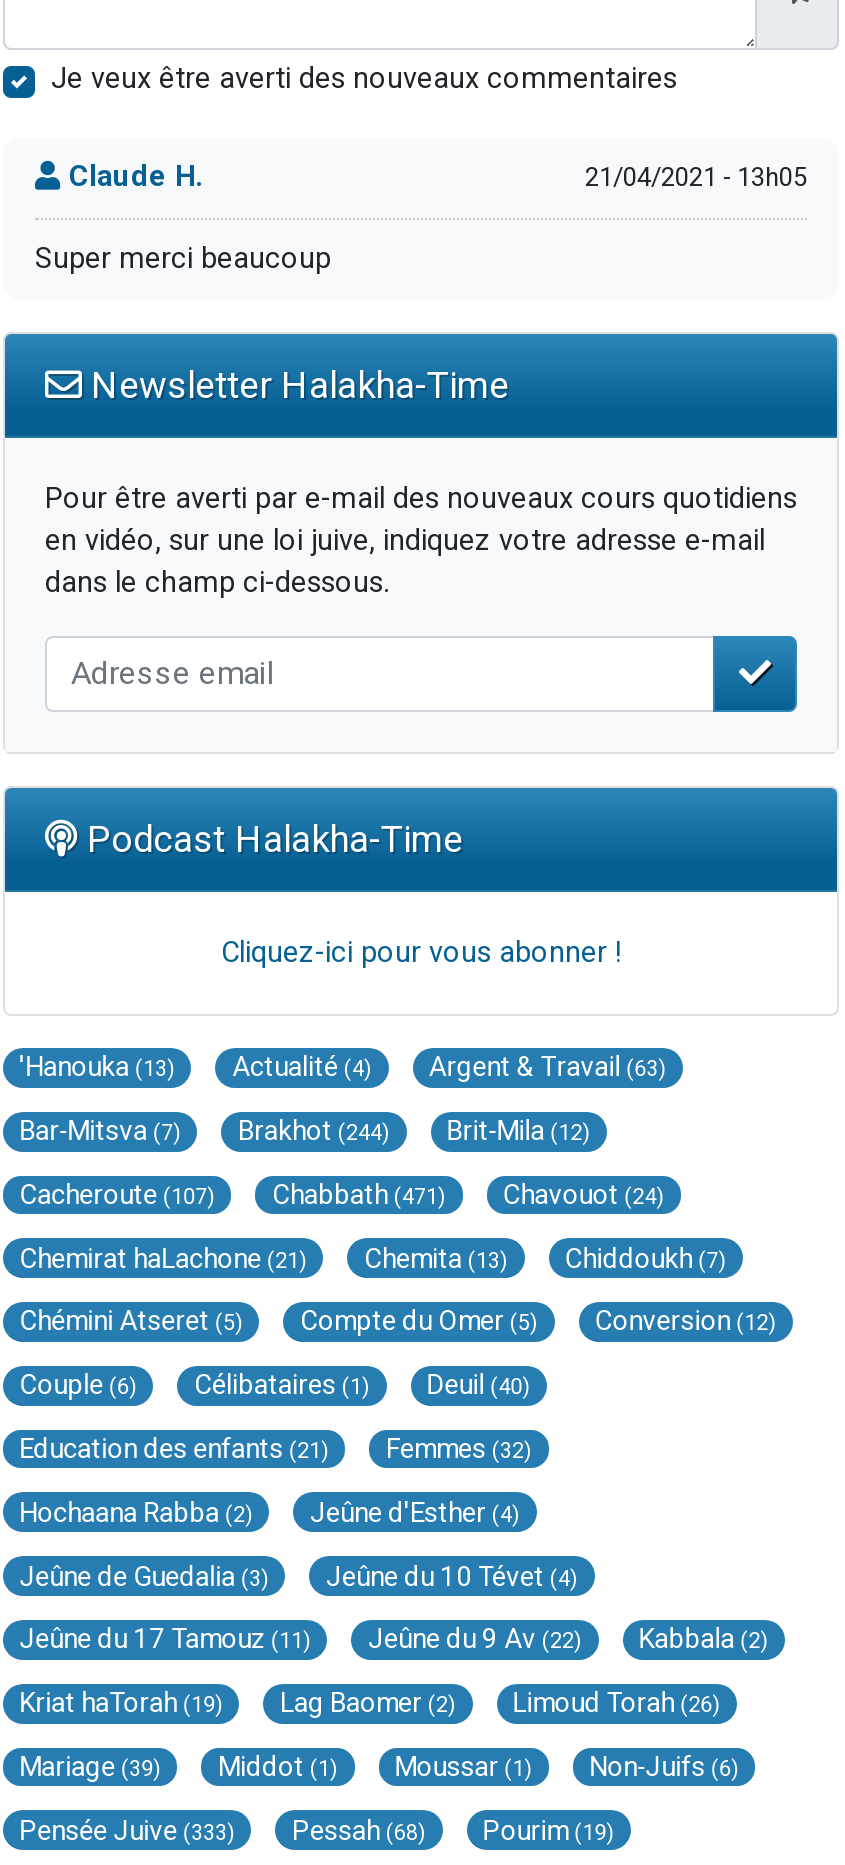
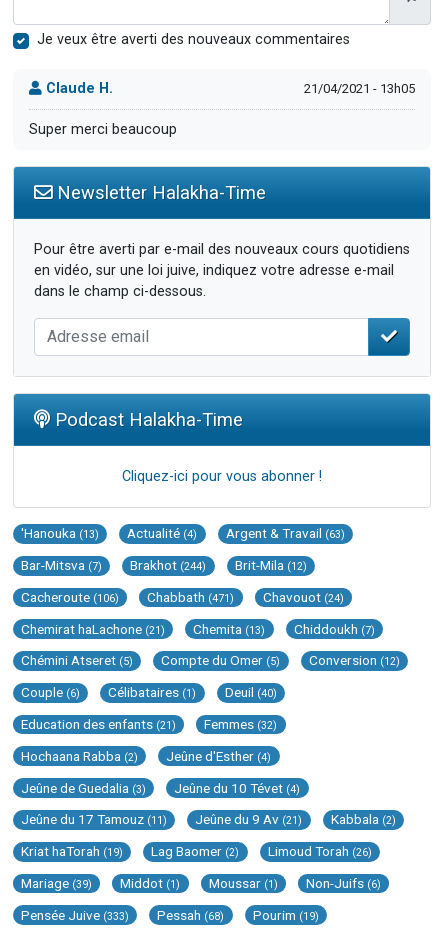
[19,1178,665,1210] Cacheroute(107) Chabbath(471) Chavouot(24) -> [21,589,344,605] Cacheroute(106) Chabbath(471) Chavouot(24)
[19,1623,769,1655] Jeûne du 17 Tamouz (11) Jeûne du 9 Av (22) Kabbala (2) -> [21,811,396,827] Jeûne du 17 Tamouz (11) Jeûne du 9 Av (21) Kabbala (2)

